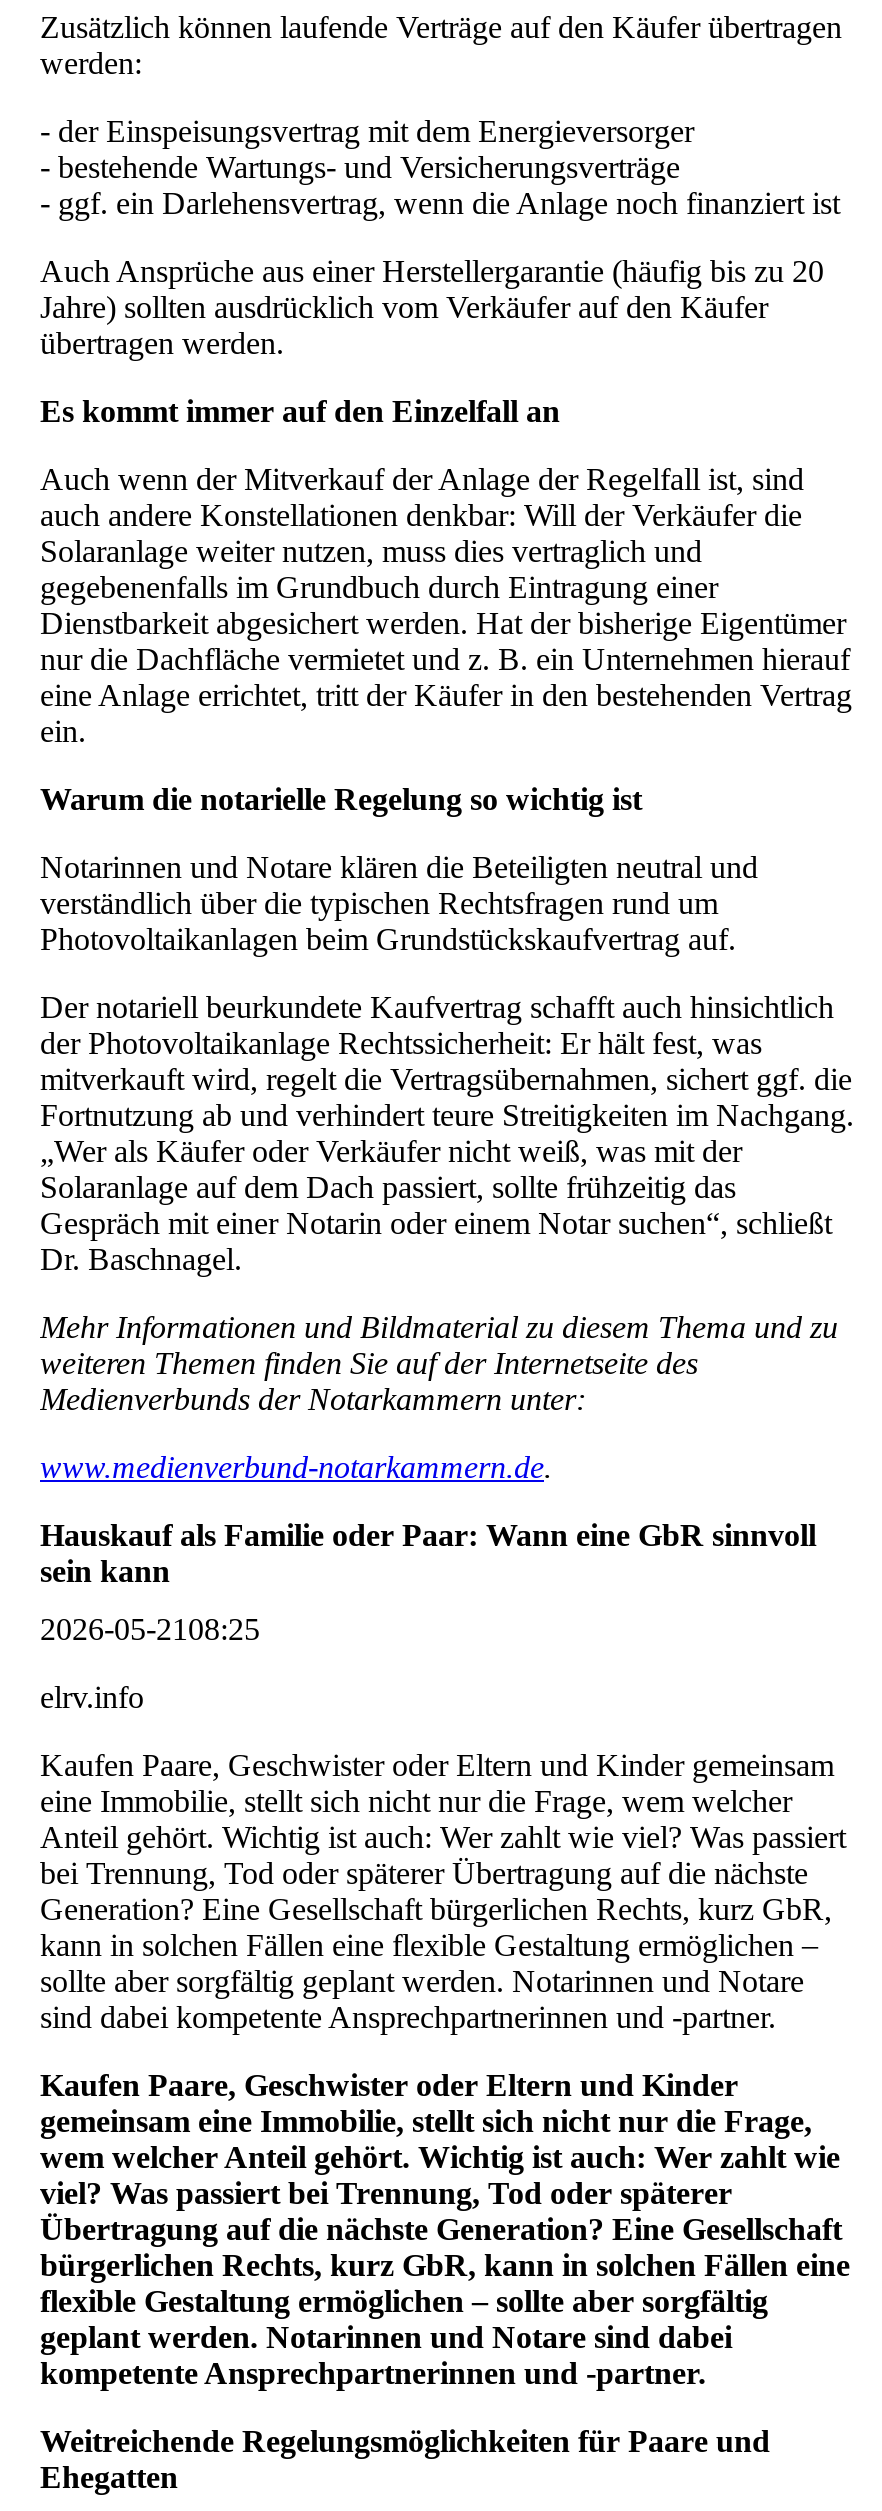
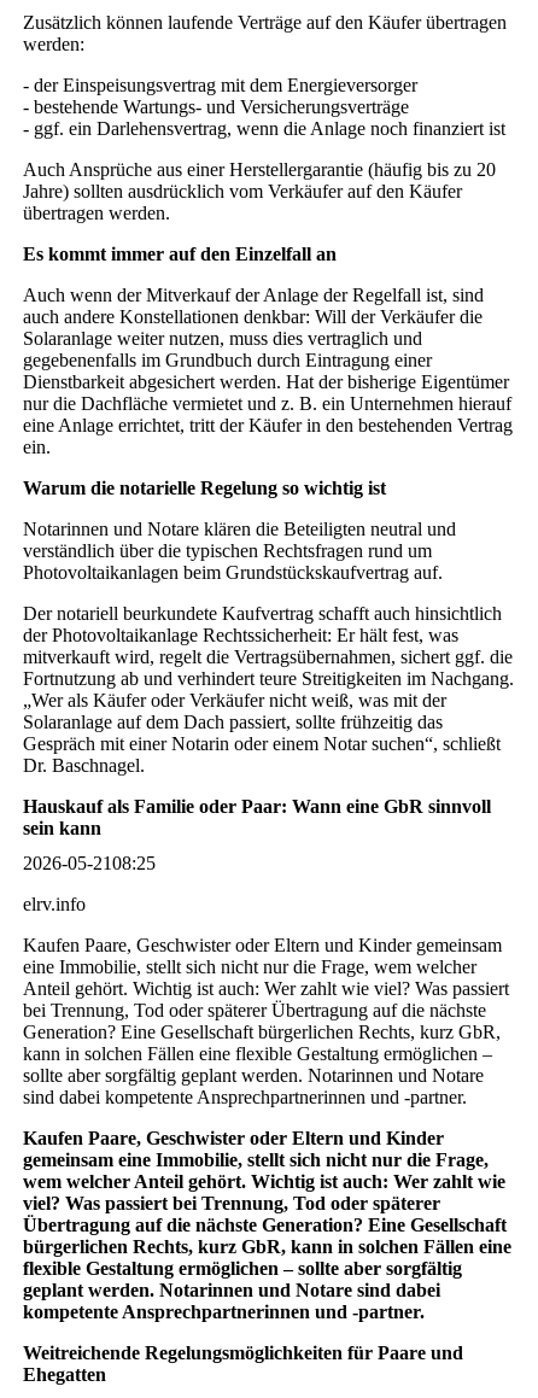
[40,1310,838,1484] Mehr Informationen und Bildmaterial zu diesem Thema und zu | weiteren Themen finden Sie auf der Internetseite des | Medienverbunds der Notarkammern unter: | www.medienverbund-notarkammern.de. -> none

